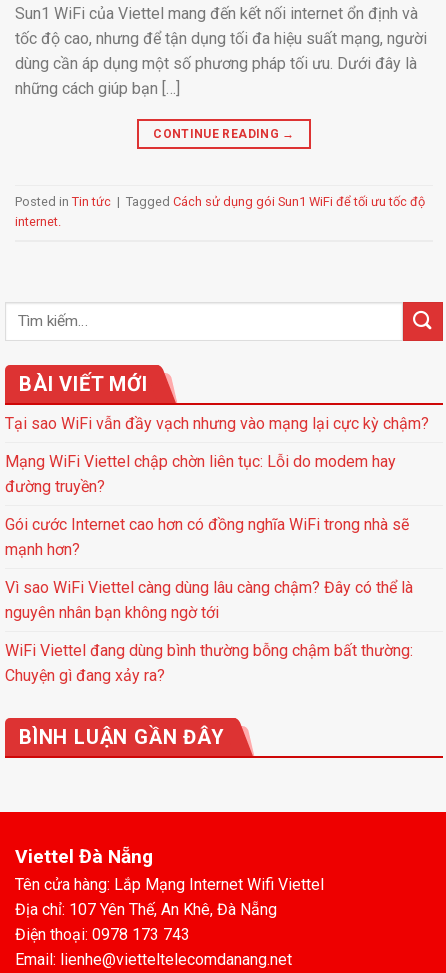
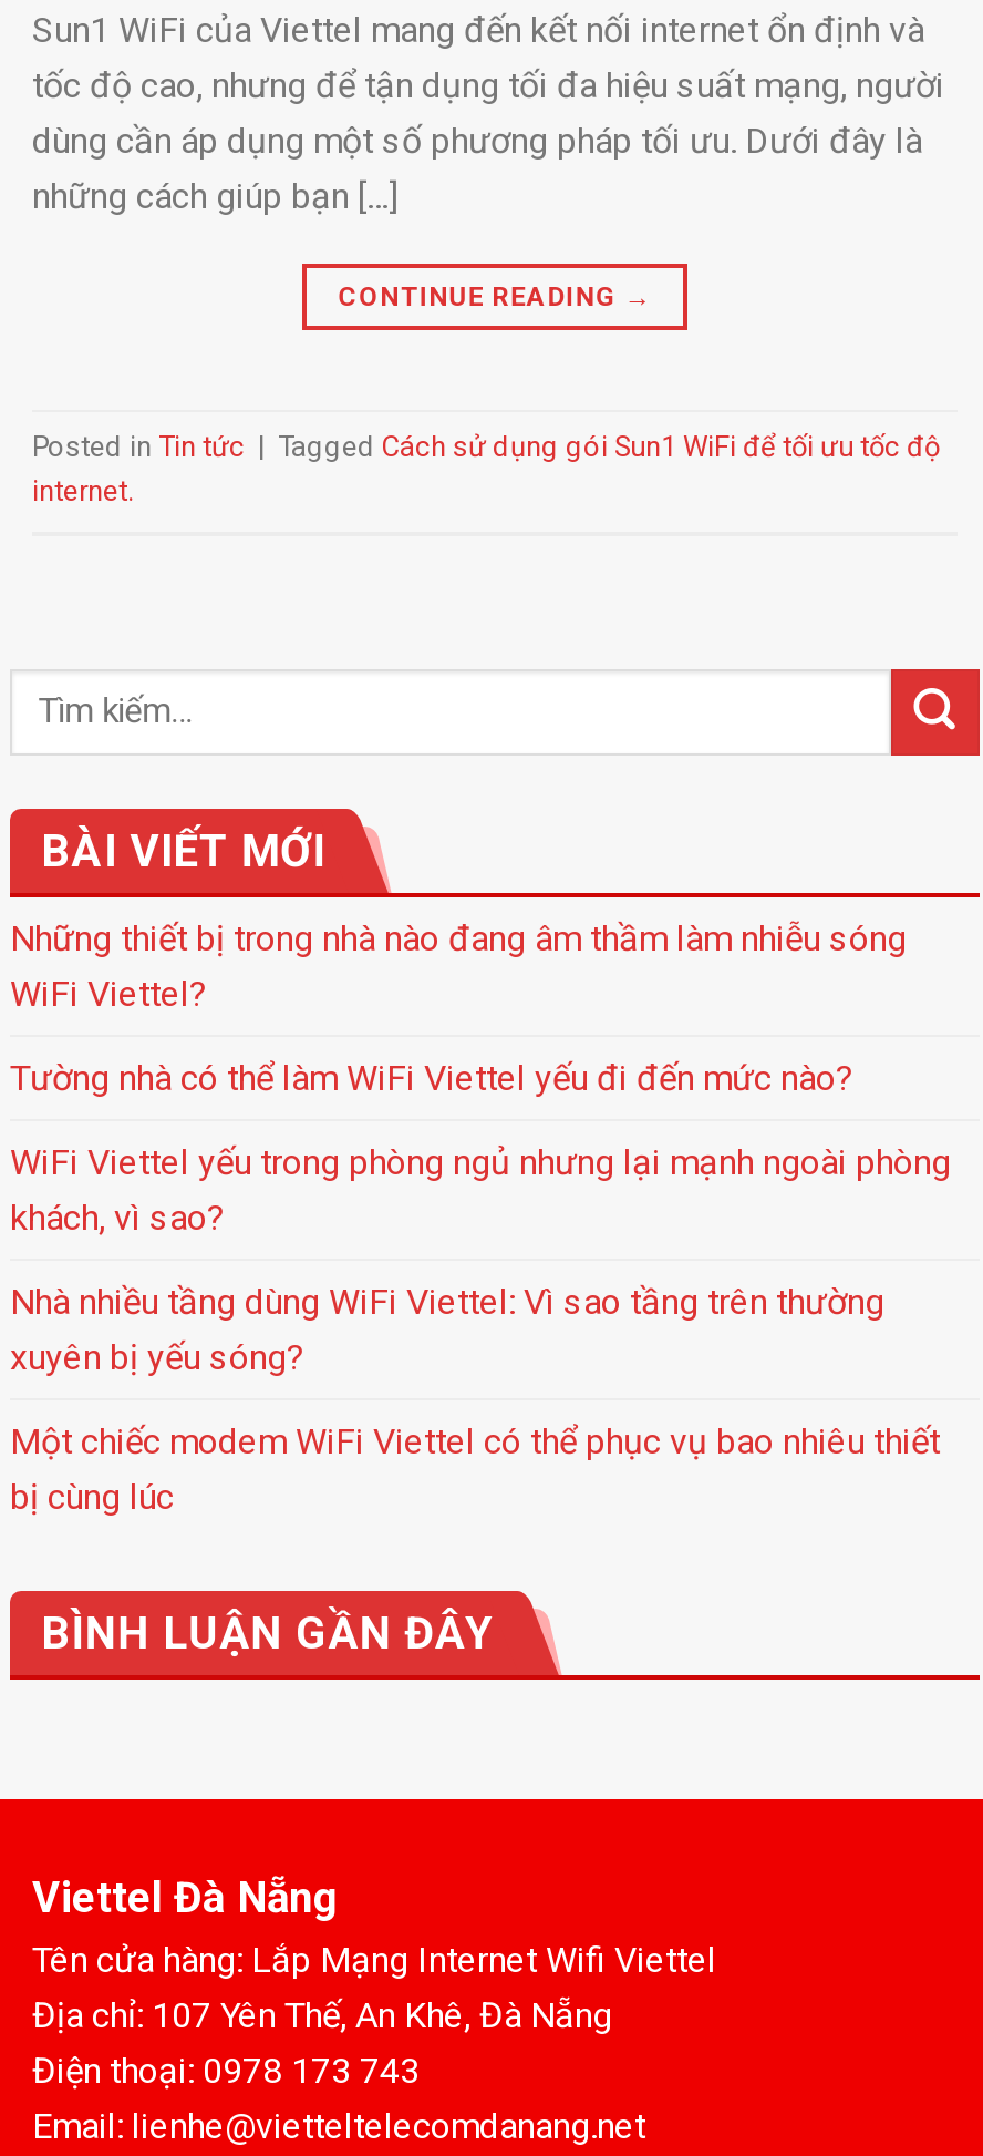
[5,414,429,433] Tại sao WiFi vẫn đầy vạch nhưng vào mạng lại cực kỳ chậm? -> [10,917,907,1015] Những thiết bị trong nhà nào đang âm thầm làm nhiễu sóng | WiFi Viettel?
[5,452,396,496] Mạng WiFi Viettel chập chờn liên tục: Lỗi do modem hay | đường truyền? -> [10,1057,853,1099] Tường nhà có thể làm WiFi Viettel yếu đi đến mức nào?
[5,515,409,559] Gói cước Internet cao hơn có đồng nghĩa WiFi trong nhà sẽ | mạnh hơn? -> [10,1141,951,1238] WiFi Viettel yếu trong phòng ngủ nhưng lại mạnh ngoài phòng | khách, vì sao?
[5,578,413,622] Vì sao WiFi Viettel càng dùng lâu càng chậm? Đây có thể là | nguyên nhân bạn không ngờ tới -> [10,1281,884,1378] Nhà nhiều tầng dùng WiFi Viettel: Vì sao tầng trên thường | xuyên bị yếu sóng?
[5,641,413,685] WiFi Viettel đang dùng bình thường bỗng chậm bất thường: | Chuyện gì đang xảy ra? -> [10,1420,940,1518] Một chiếc modem WiFi Viettel có thể phục vụ bao nhiêu thiết | bị cùng lúc

